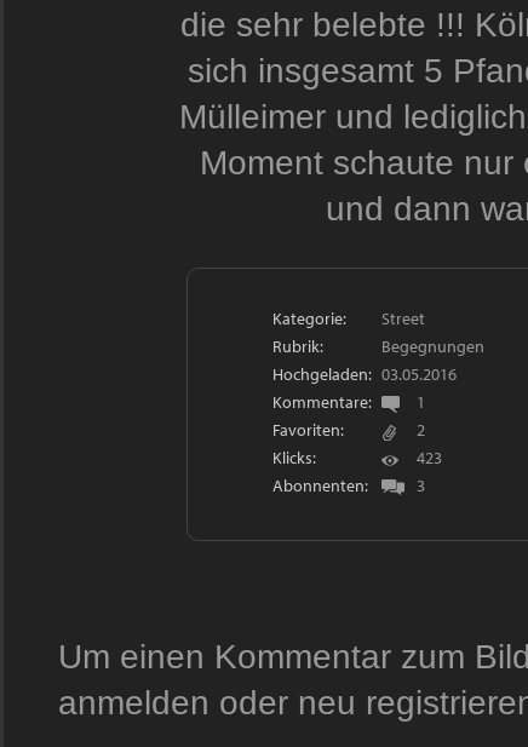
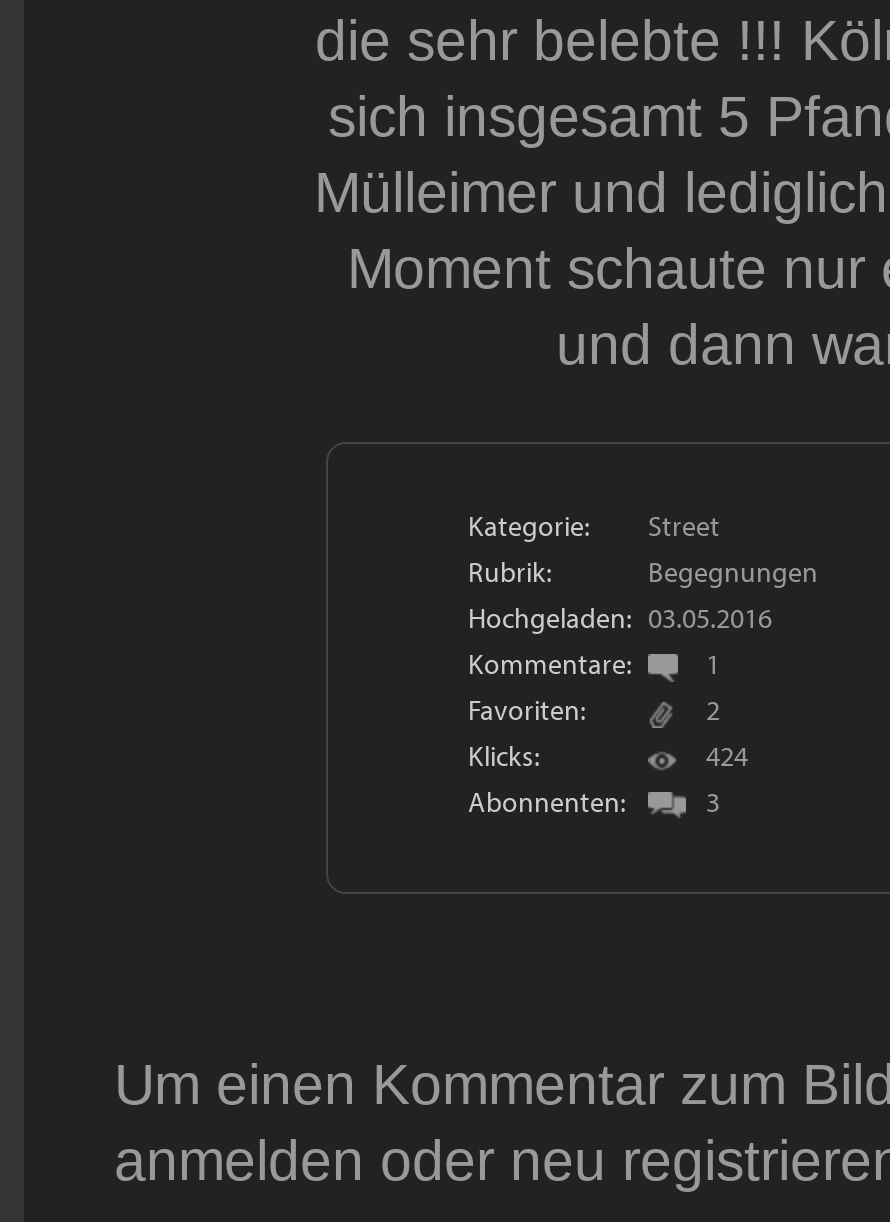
[417,447,442,469] 423 -> [706,739,748,775] 424

